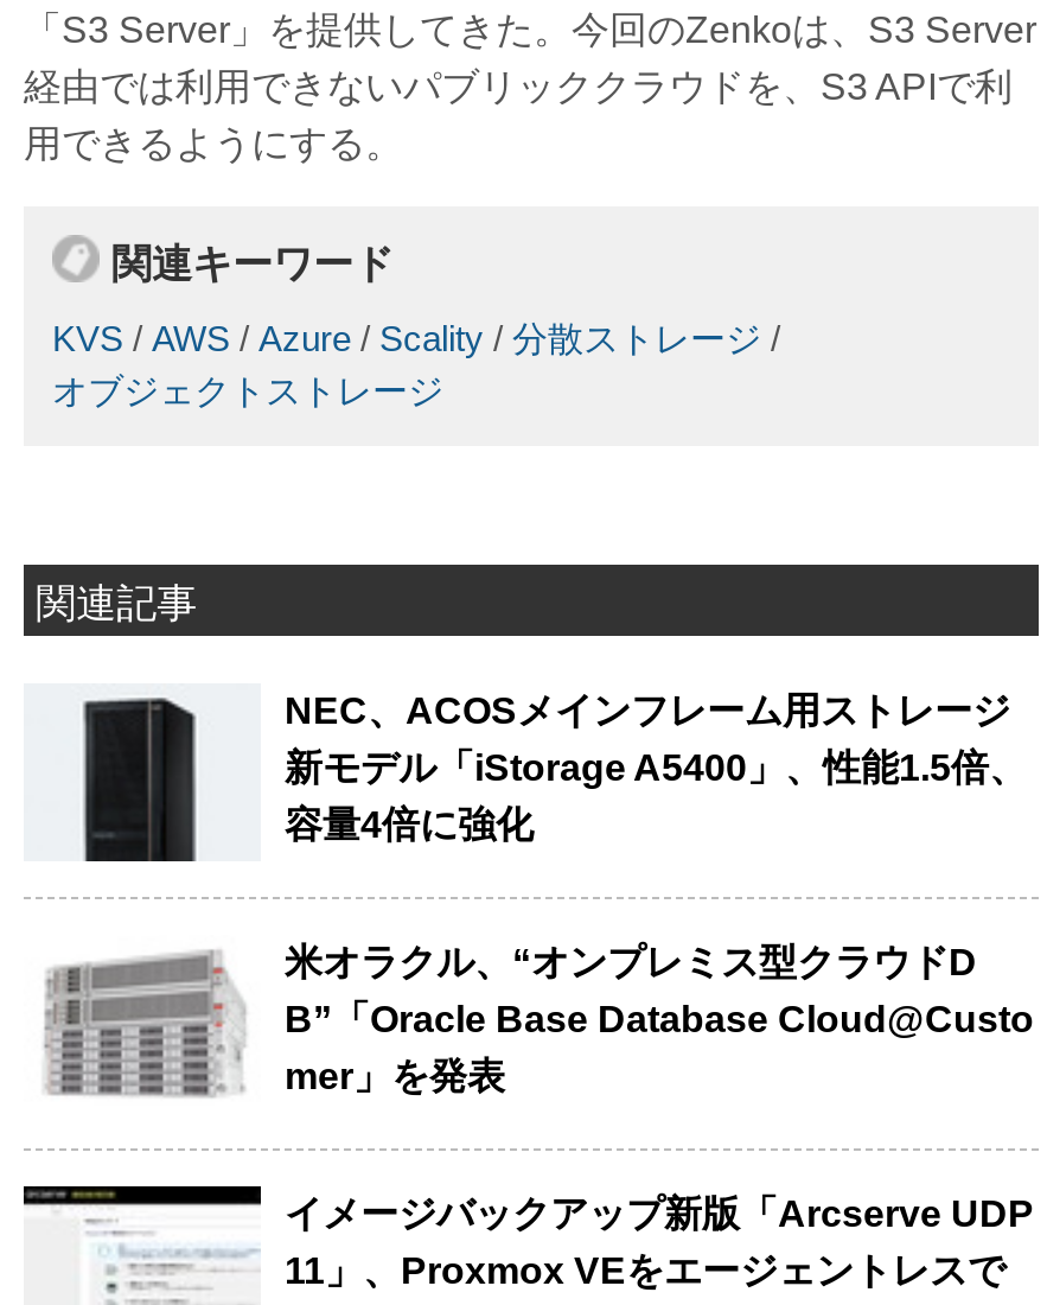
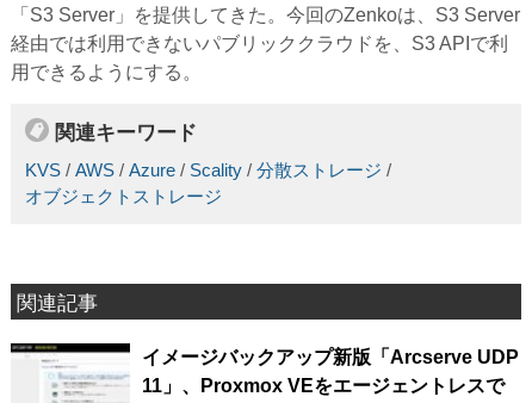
[81,691,1034,1097] [image] | NEC、ACOSメインフレーム用ストレージ | 新モデル「iStorage A5400」、性能1.5倍、 | 容量4倍に強化 | 米オラクル、“オンプレミス型クラウドD | B”「Oracle Base Database Cloud@Custo | mer」を発表 -> none
[45,951,244,1139] [image] -> none

